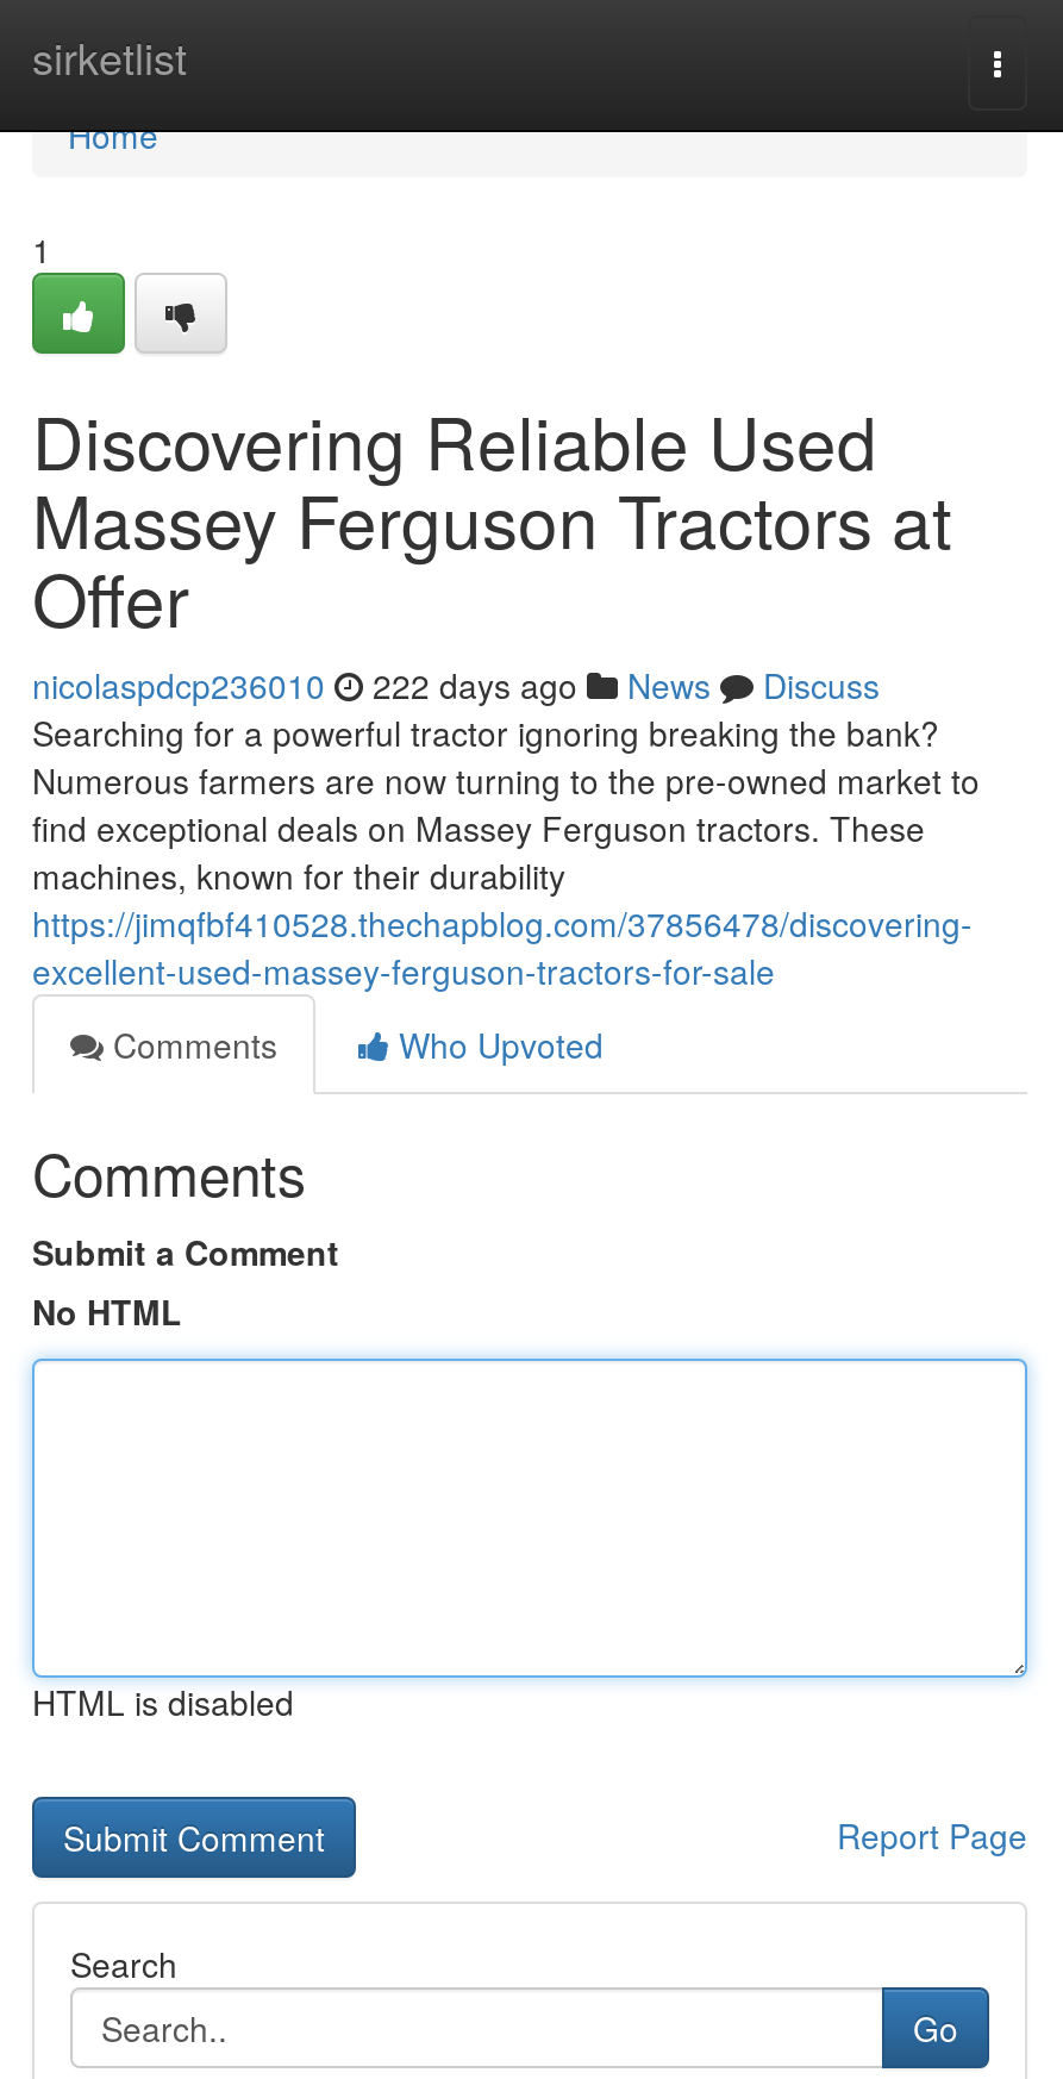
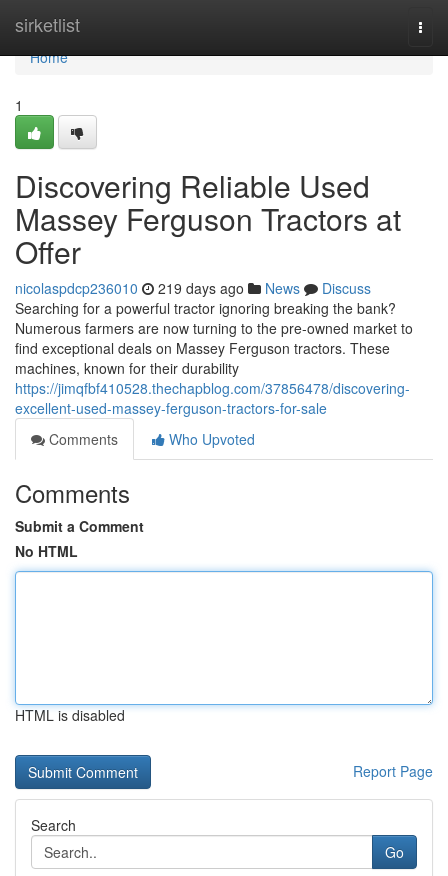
[32,661,880,708] nicolaspdcp236010 222 days ago News Discuss -> [15,278,371,298] nicolaspdcp236010 219 days ago News Discuss

